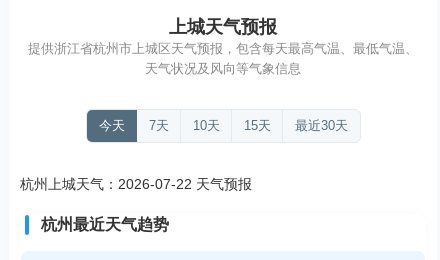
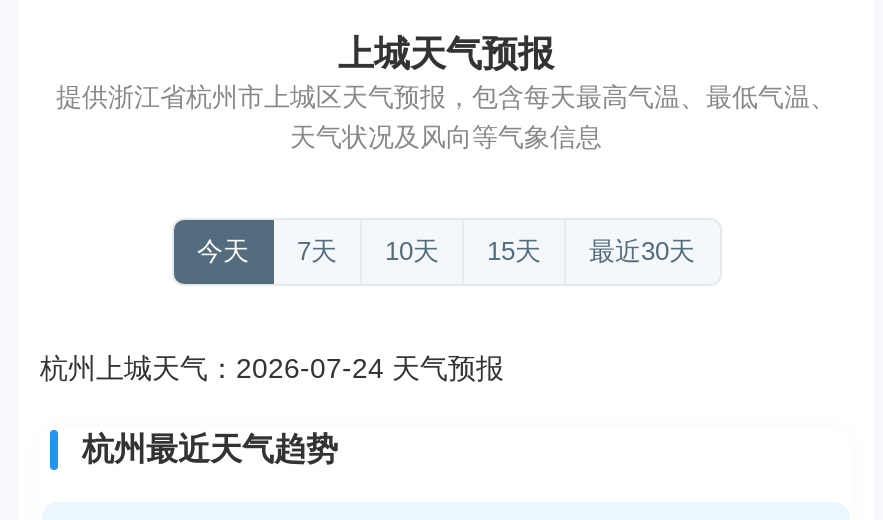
[20,176,252,192] 杭州上城天气：2026-07-22 天气预报 -> [40,351,504,383] 杭州上城天气：2026-07-24 天气预报

